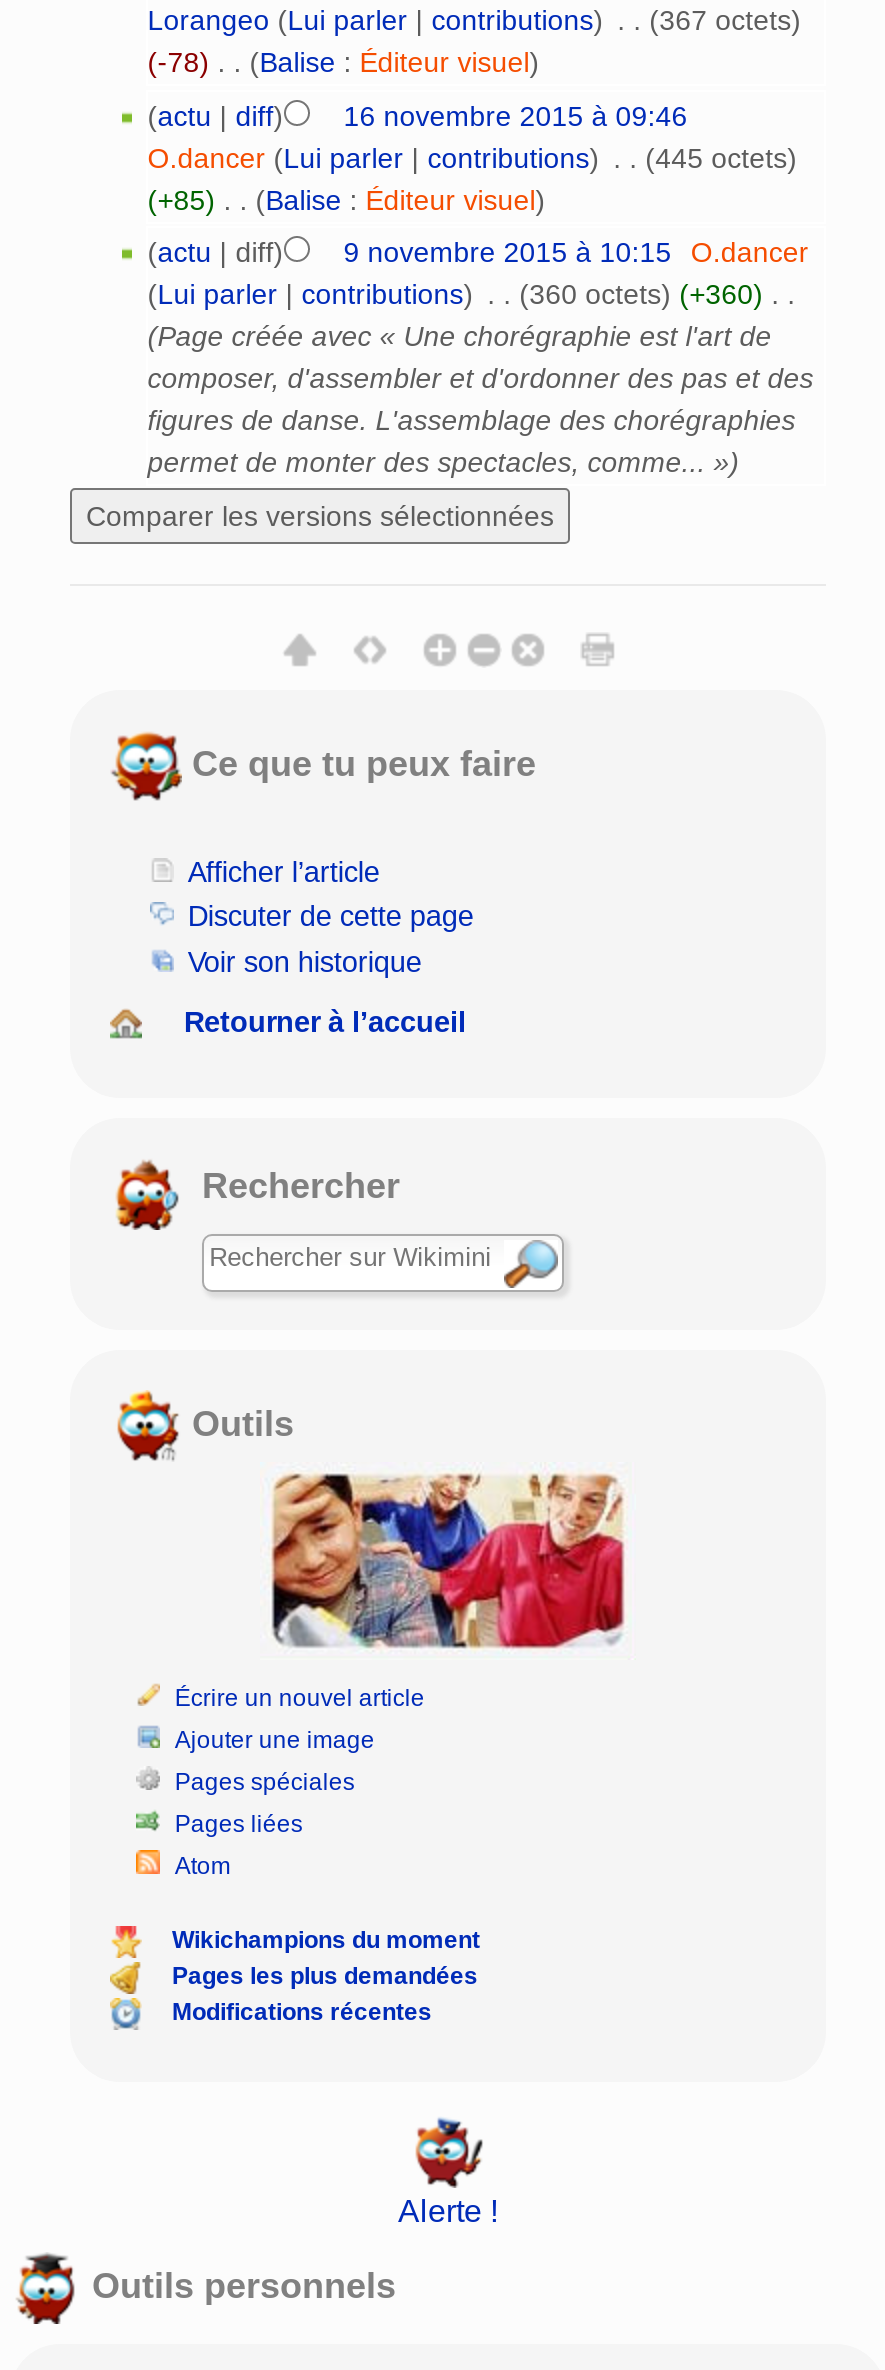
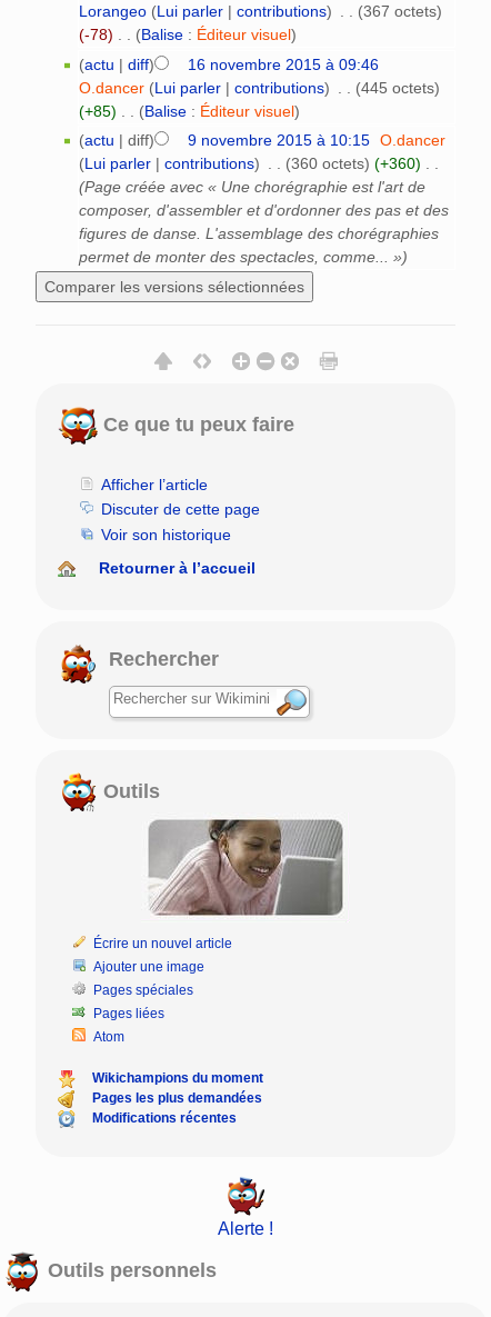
[270,1474,624,1650] [image] -> [148,818,343,917] [image]

